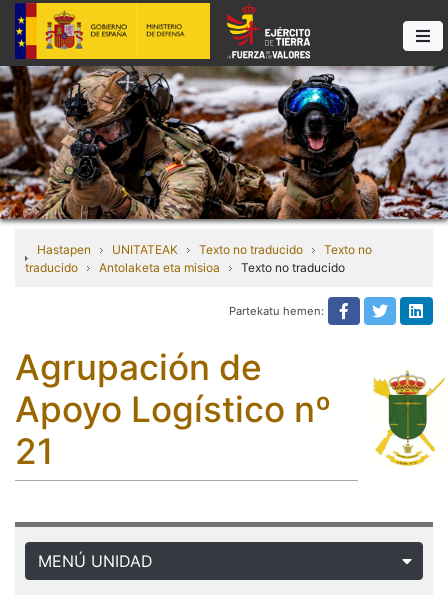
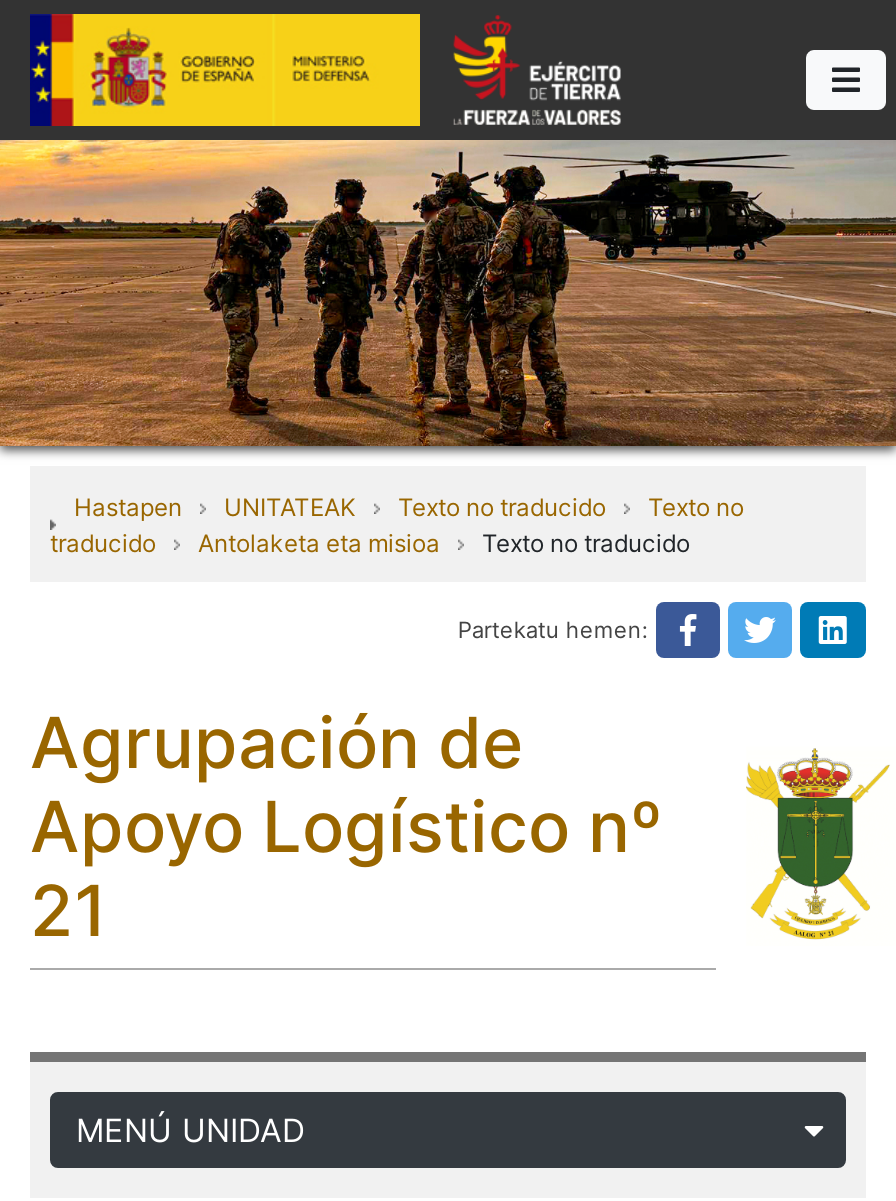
[3,66,445,220] [image] -> [6,138,890,448] [image]

